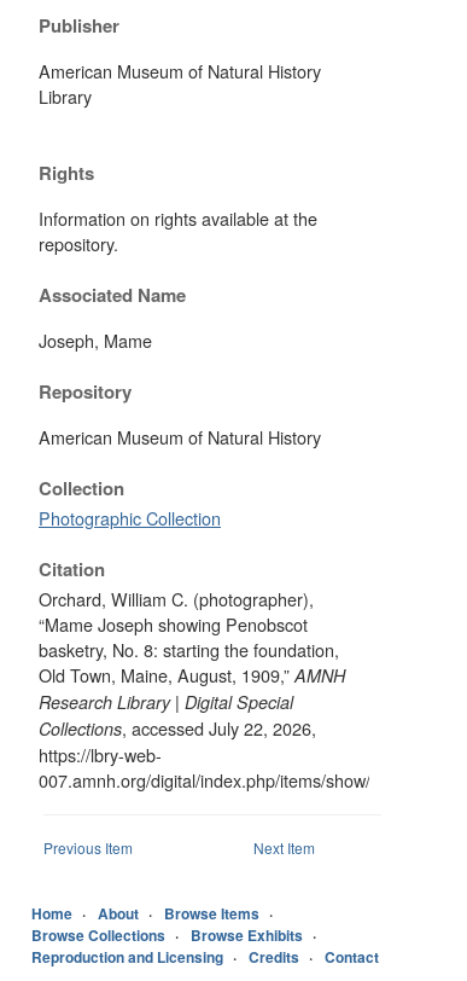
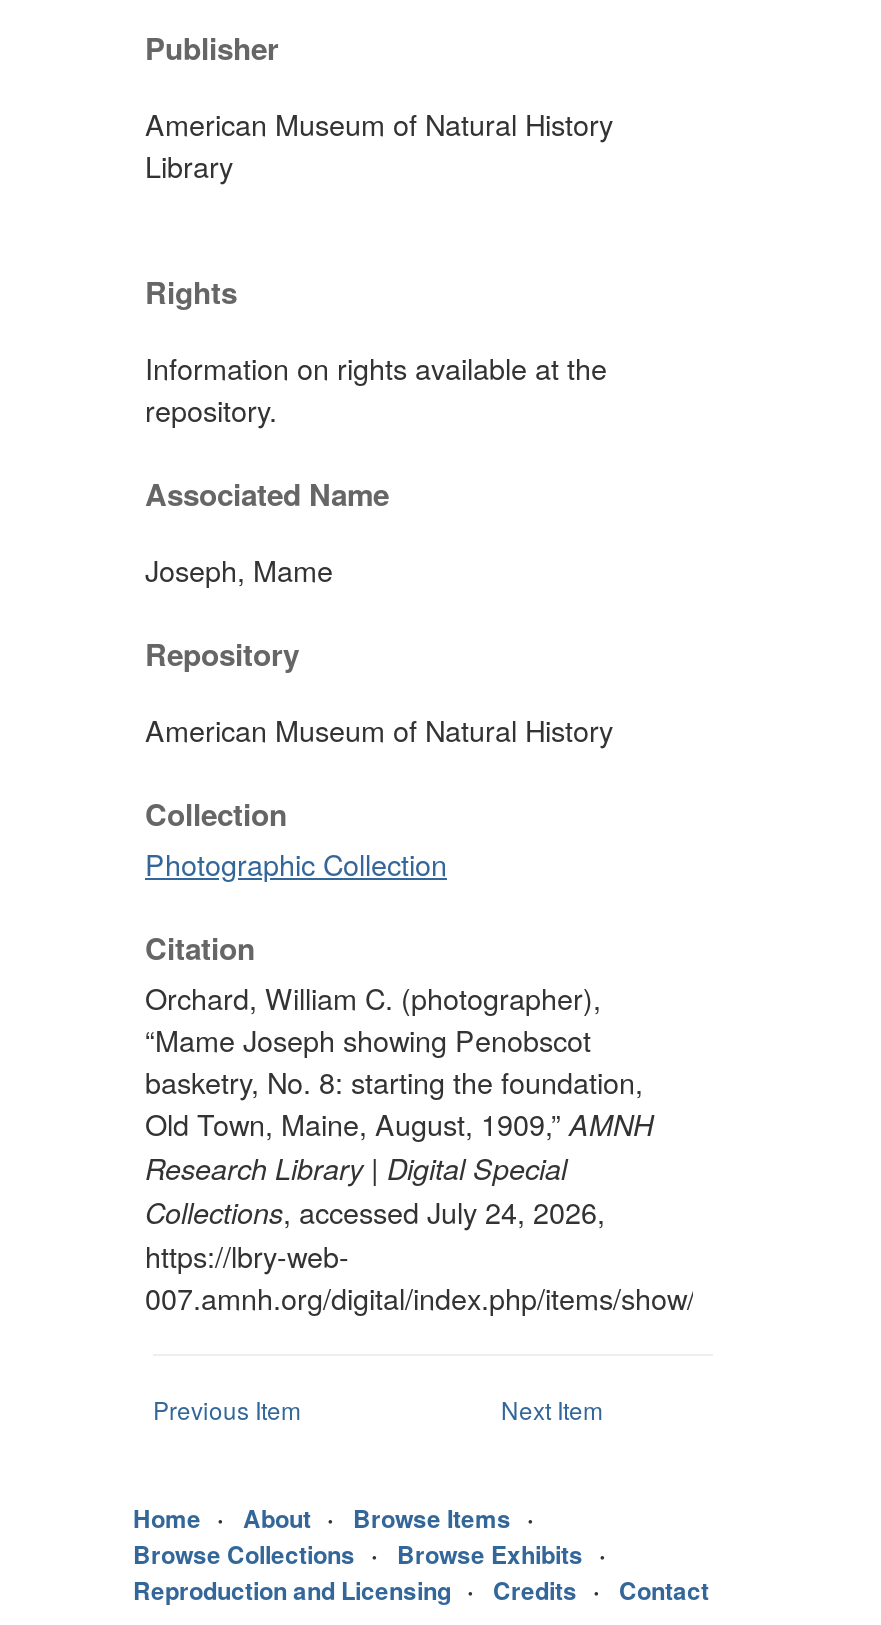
[39,715,316,741] Collections, accessed July 22, 2026, -> [145,1190,605,1232] Collections, accessed July 24, 2026,

